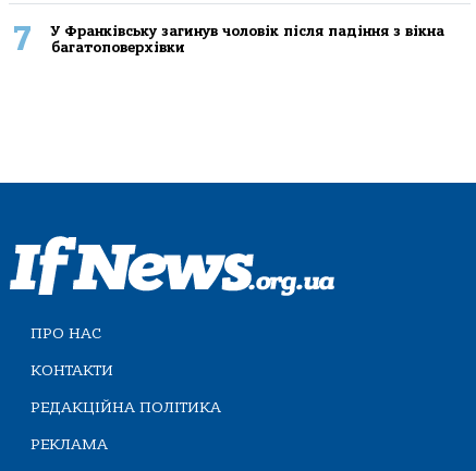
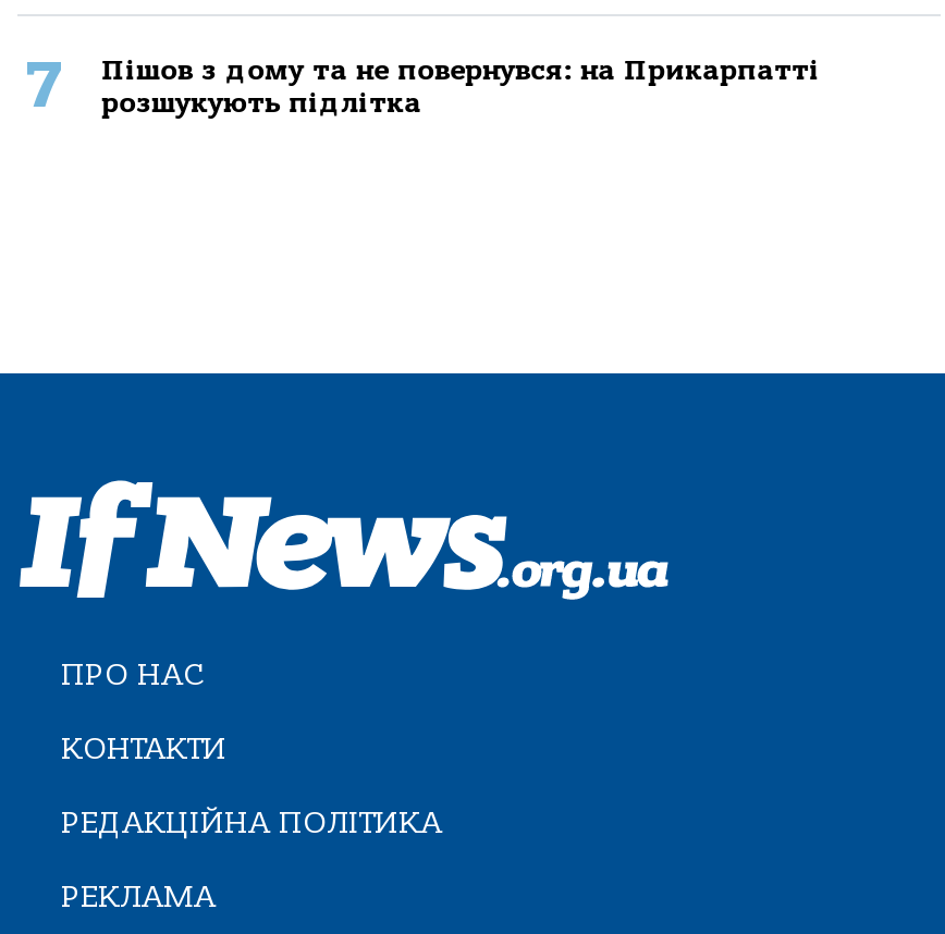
[51,23,444,55] У Франківську загинув чоловік після падіння з вікна | багатоповерхівки -> [102,53,820,119] Пішов з дому та не повернувся: на Прикарпатті | розшукують підлітка

